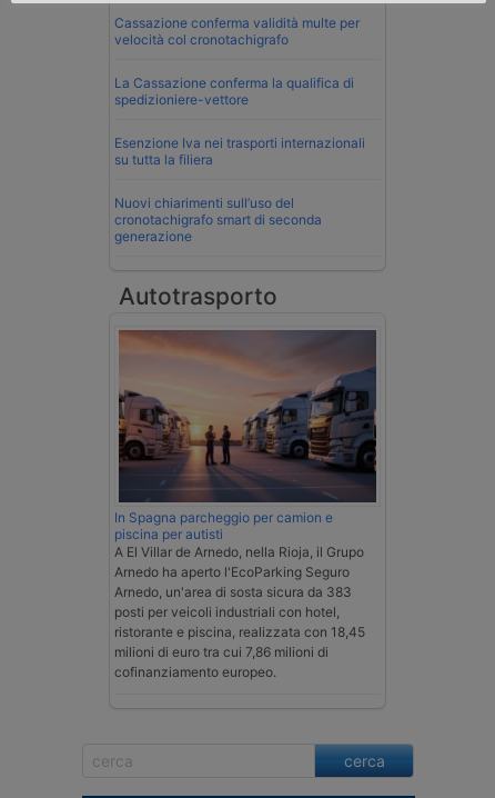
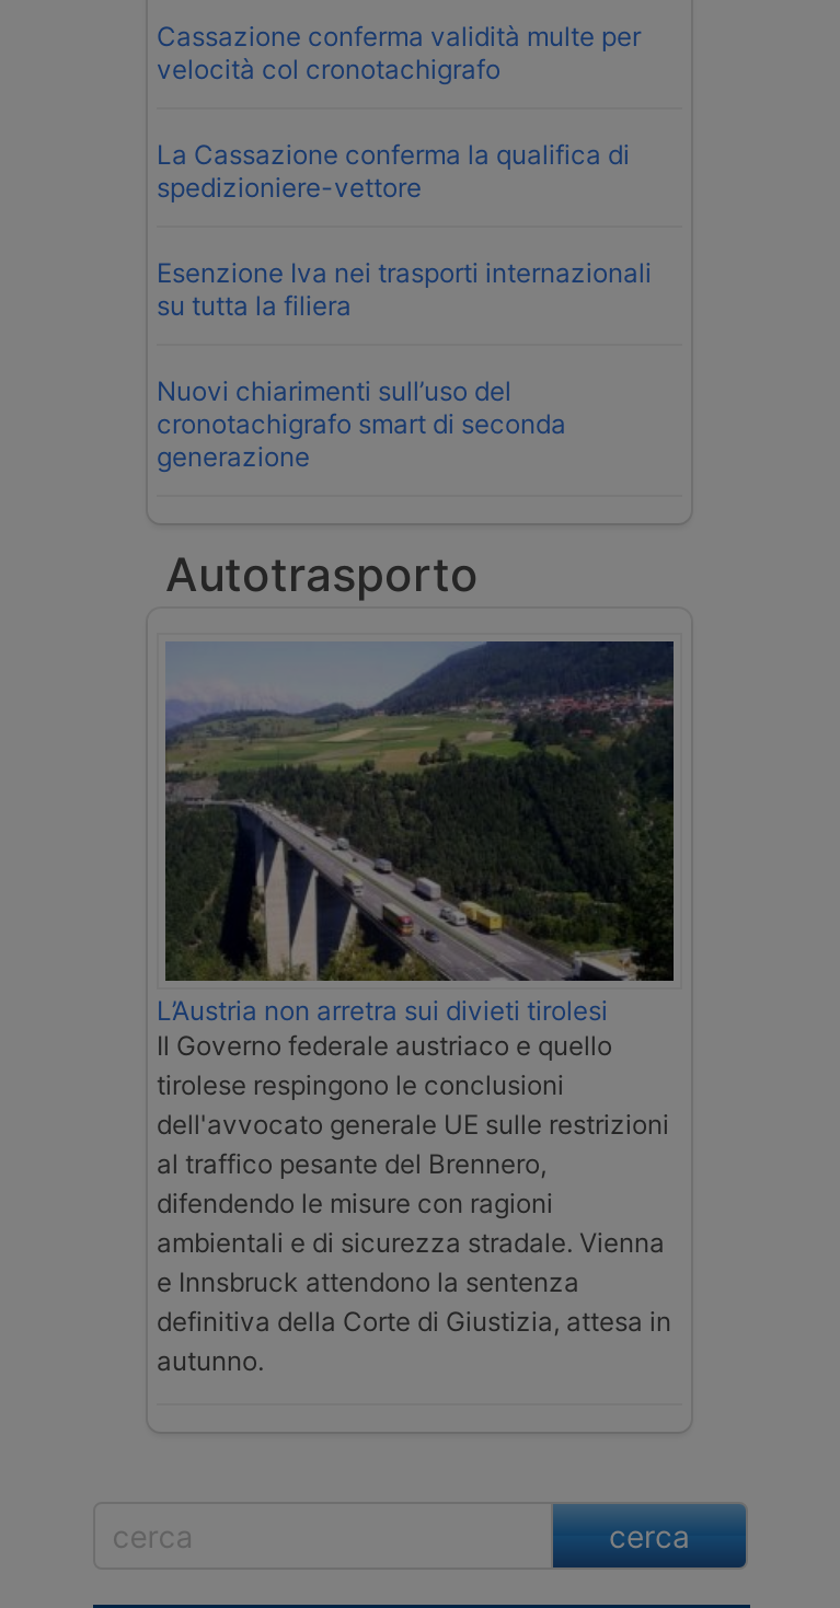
[114,329,376,680] [image] | In Spagna parcheggio per camion e | piscina per autisti | A El Villar de Arnedo, nella Rioja, il Grupo | Arnedo ha aperto l'EcoParking Seguro | Arnedo, un'area di sosta sicura da 383 | posti per veicoli industriali con hotel, | ristorante e piscina, realizzata con 18,45 | milioni di euro tra cui 7,86 milioni di | cofinanziamento europeo. -> [157,641,674,1376] [image] | L’Austria non arretra sui divieti tirolesi | Il Governo federale austriaco e quello | tirolese respingono le conclusioni | dell'avvocato generale UE sulle restrizioni | al traffico pesante del Brennero, | difendendo le misure con ragioni | ambientali e di sicurezza stradale. Vienna | e Innsbruck attendono la sentenza | definitiva della Corte di Giustizia, attesa in | autunno.

